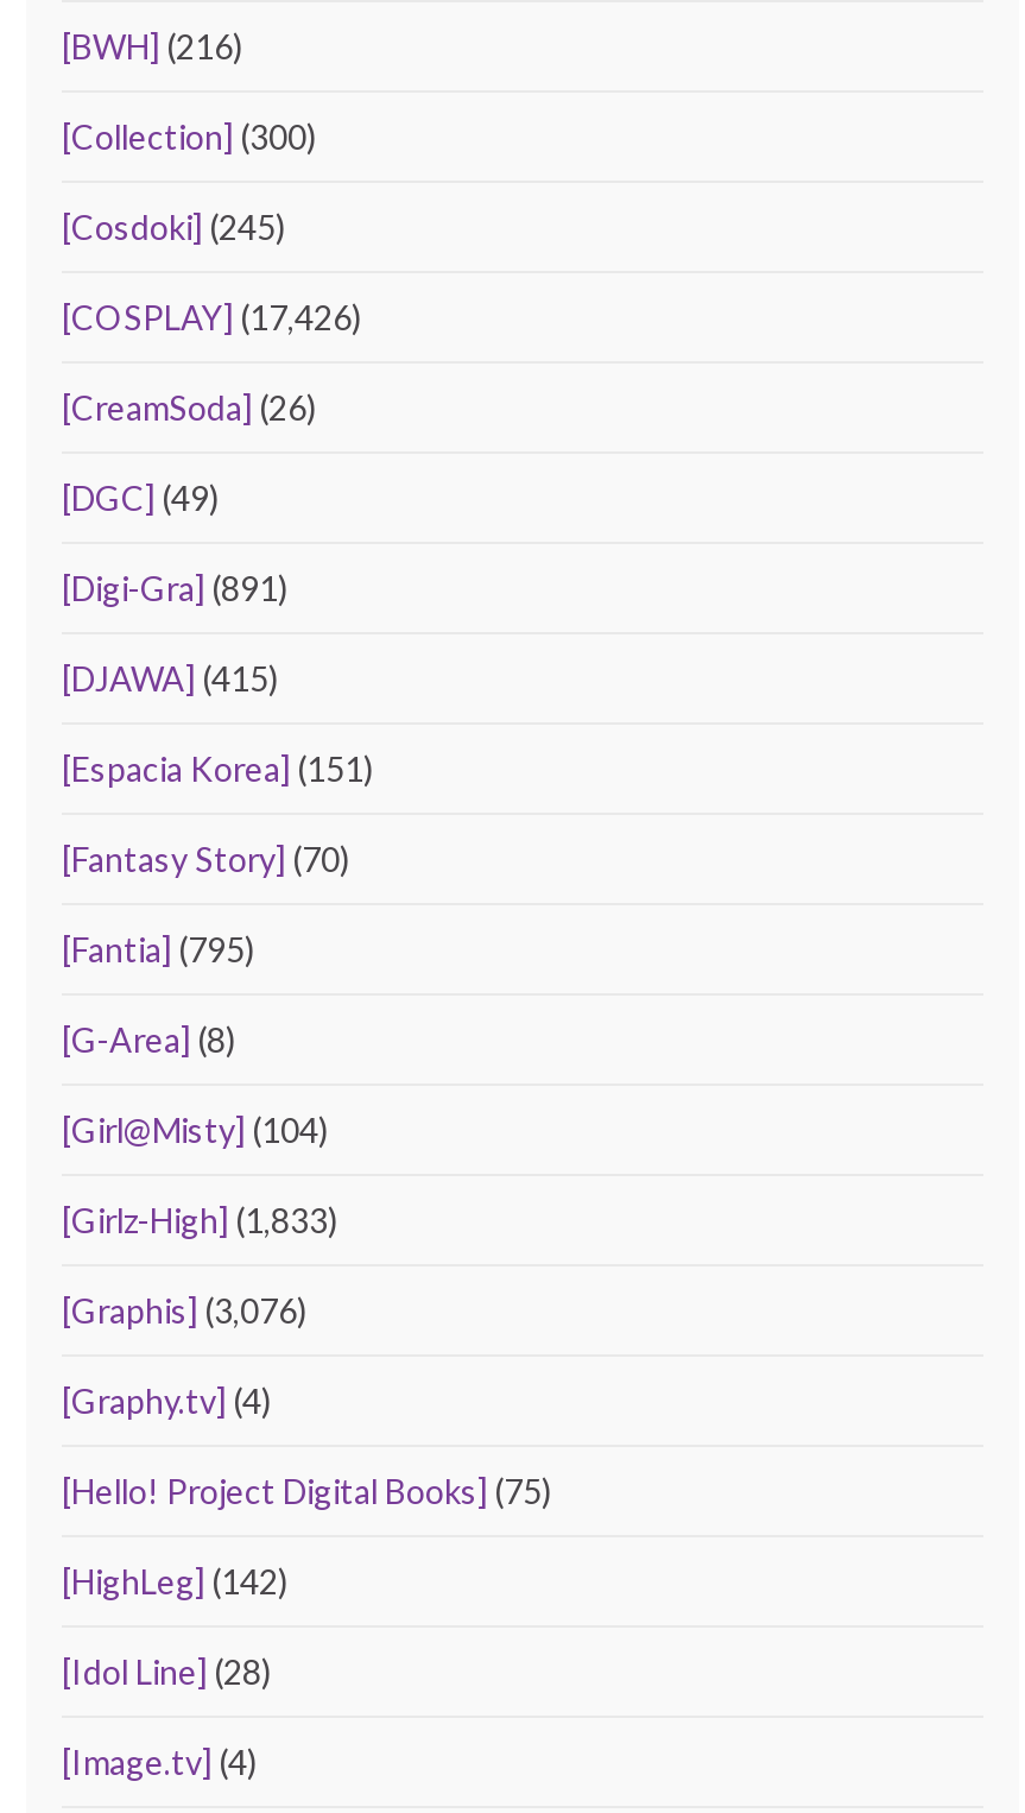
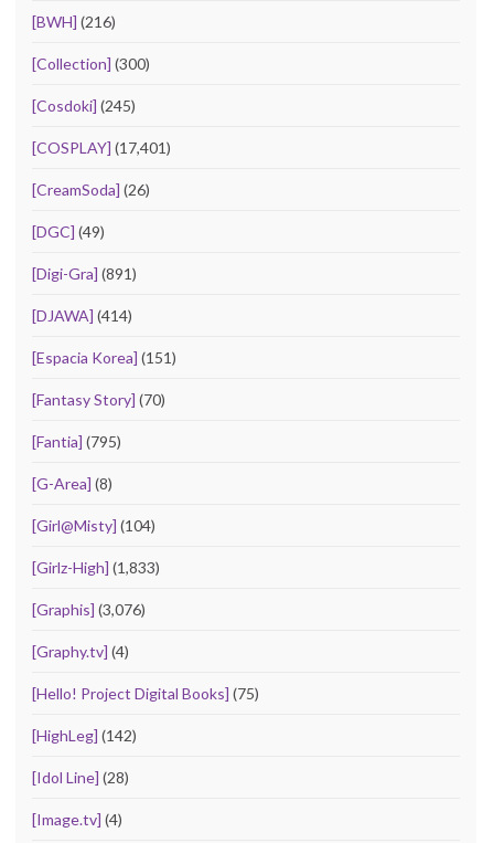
[62,298,361,338] [COSPLAY] (17,426) -> [32,138,171,157] [COSPLAY] (17,401)
[62,659,278,699] [DJAWA] (415) -> [32,306,132,325] [DJAWA] (414)

